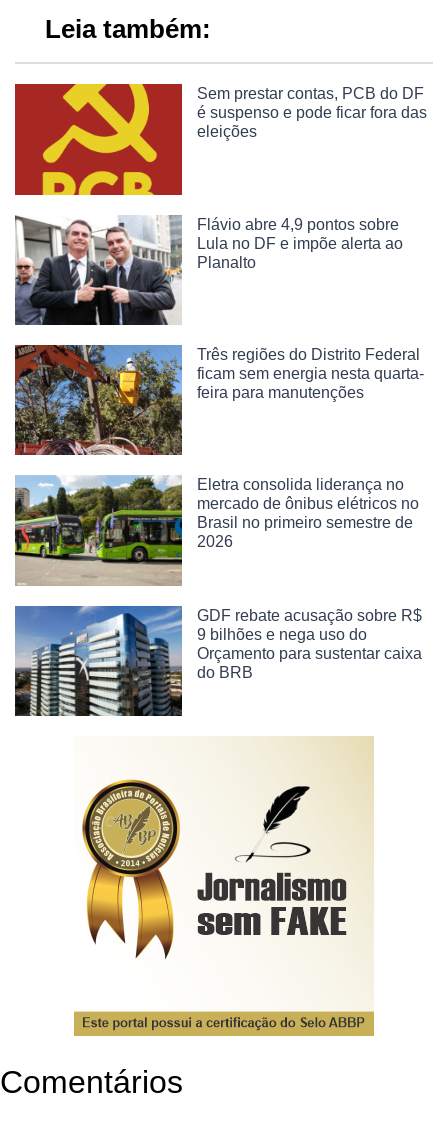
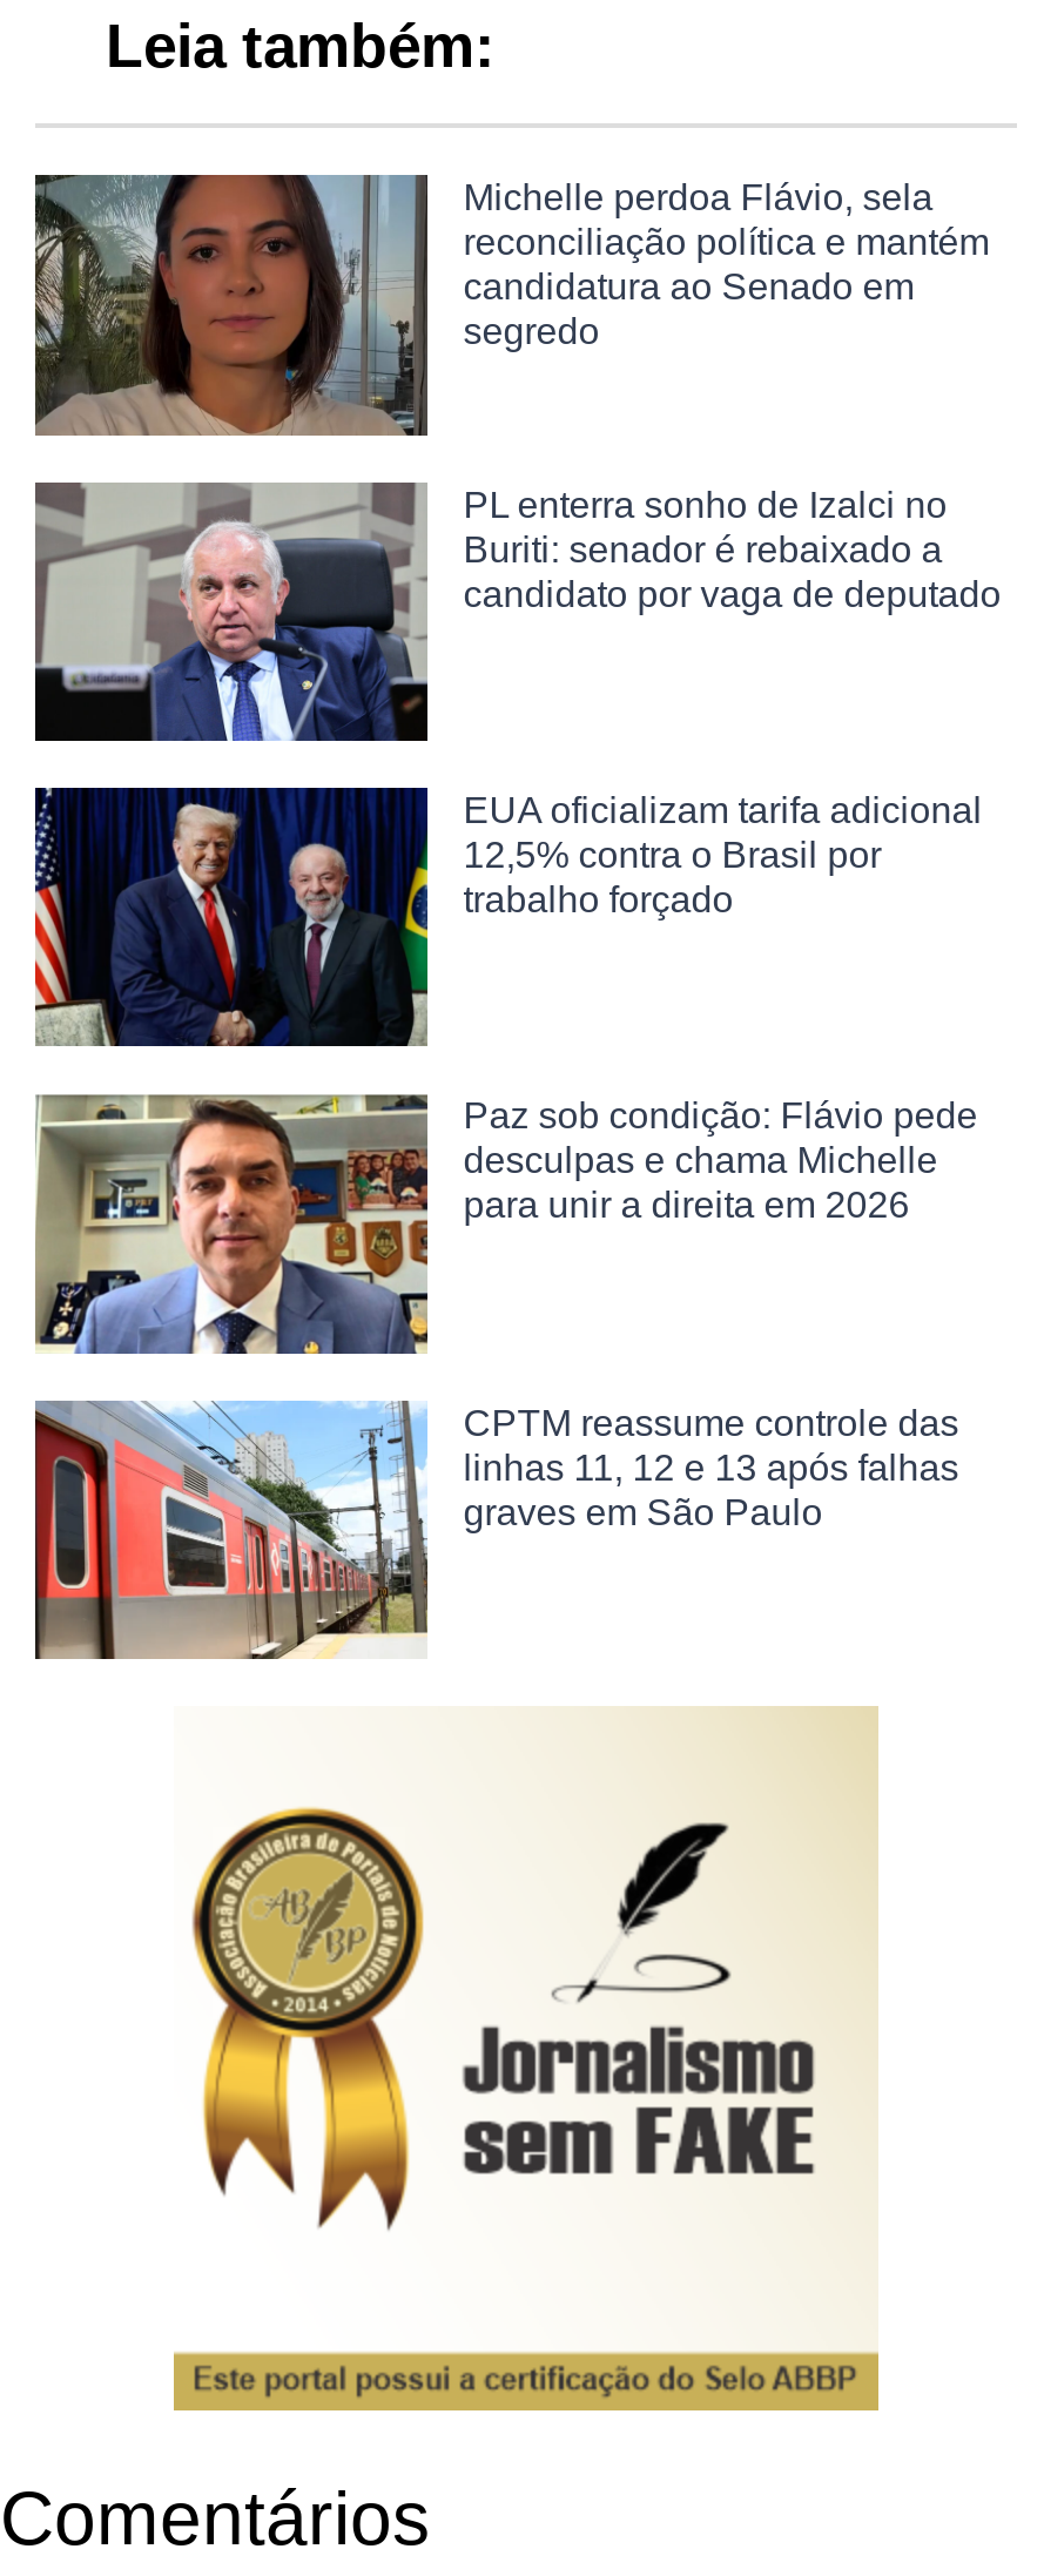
[14,83,427,196] [image] | Sem prestar contas, PCB do DF | é suspenso e pode ficar fora das | eleições -> [33,173,989,438] [image] | Michelle perdoa Flávio, sela | reconciliação política e mantém | candidatura ao Senado em | segredo
[14,215,403,326] [image] | Flávio abre 4,9 pontos sobre | Lula no DF e impõe alerta ao | Planalto -> [33,480,1001,743] [image] | PL enterra sonho de Izalci no | Buriti: senador é rebaixado a | candidato por vaga de deputado
[14,344,424,456] [image] | Três regiões do Distrito Federal | ficam sem energia nesta quarta- | feira para manutenções -> [33,785,982,1048] [image] | EUA oficializam tarifa adicional | 12,5% contra o Brasil por | trabalho forçado
[14,475,419,586] [image] | Eletra consolida liderança no | mercado de ônibus elétricos no | Brasil no primeiro semestre de | 2026 -> [35,1093,978,1356] [image] | Paz sob condição: Flávio pede | desculpas e chama Michelle | para unir a direita em 2026
[14,605,422,717] [image] | GDF rebate acusação sobre R$ | 9 bilhões e nega uso do | Orçamento para sustentar caixa | do BRB -> [33,1401,959,1661] [image] | CPTM reassume controle das | linhas 11, 12 e 13 após falhas | graves em São Paulo

